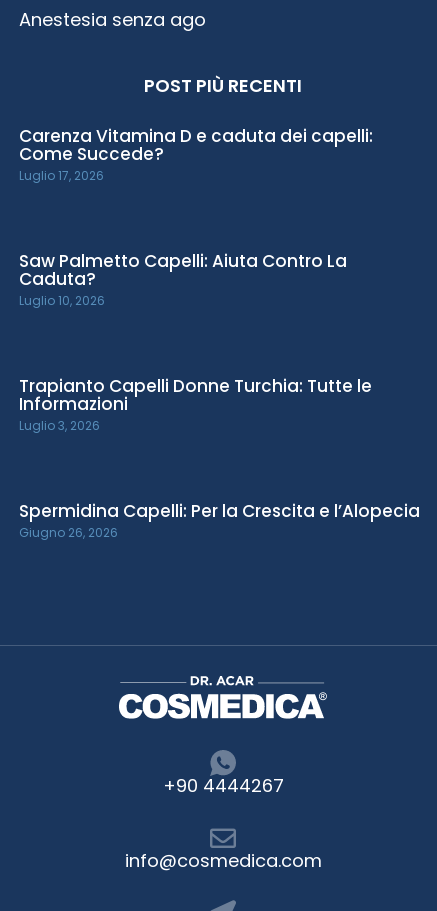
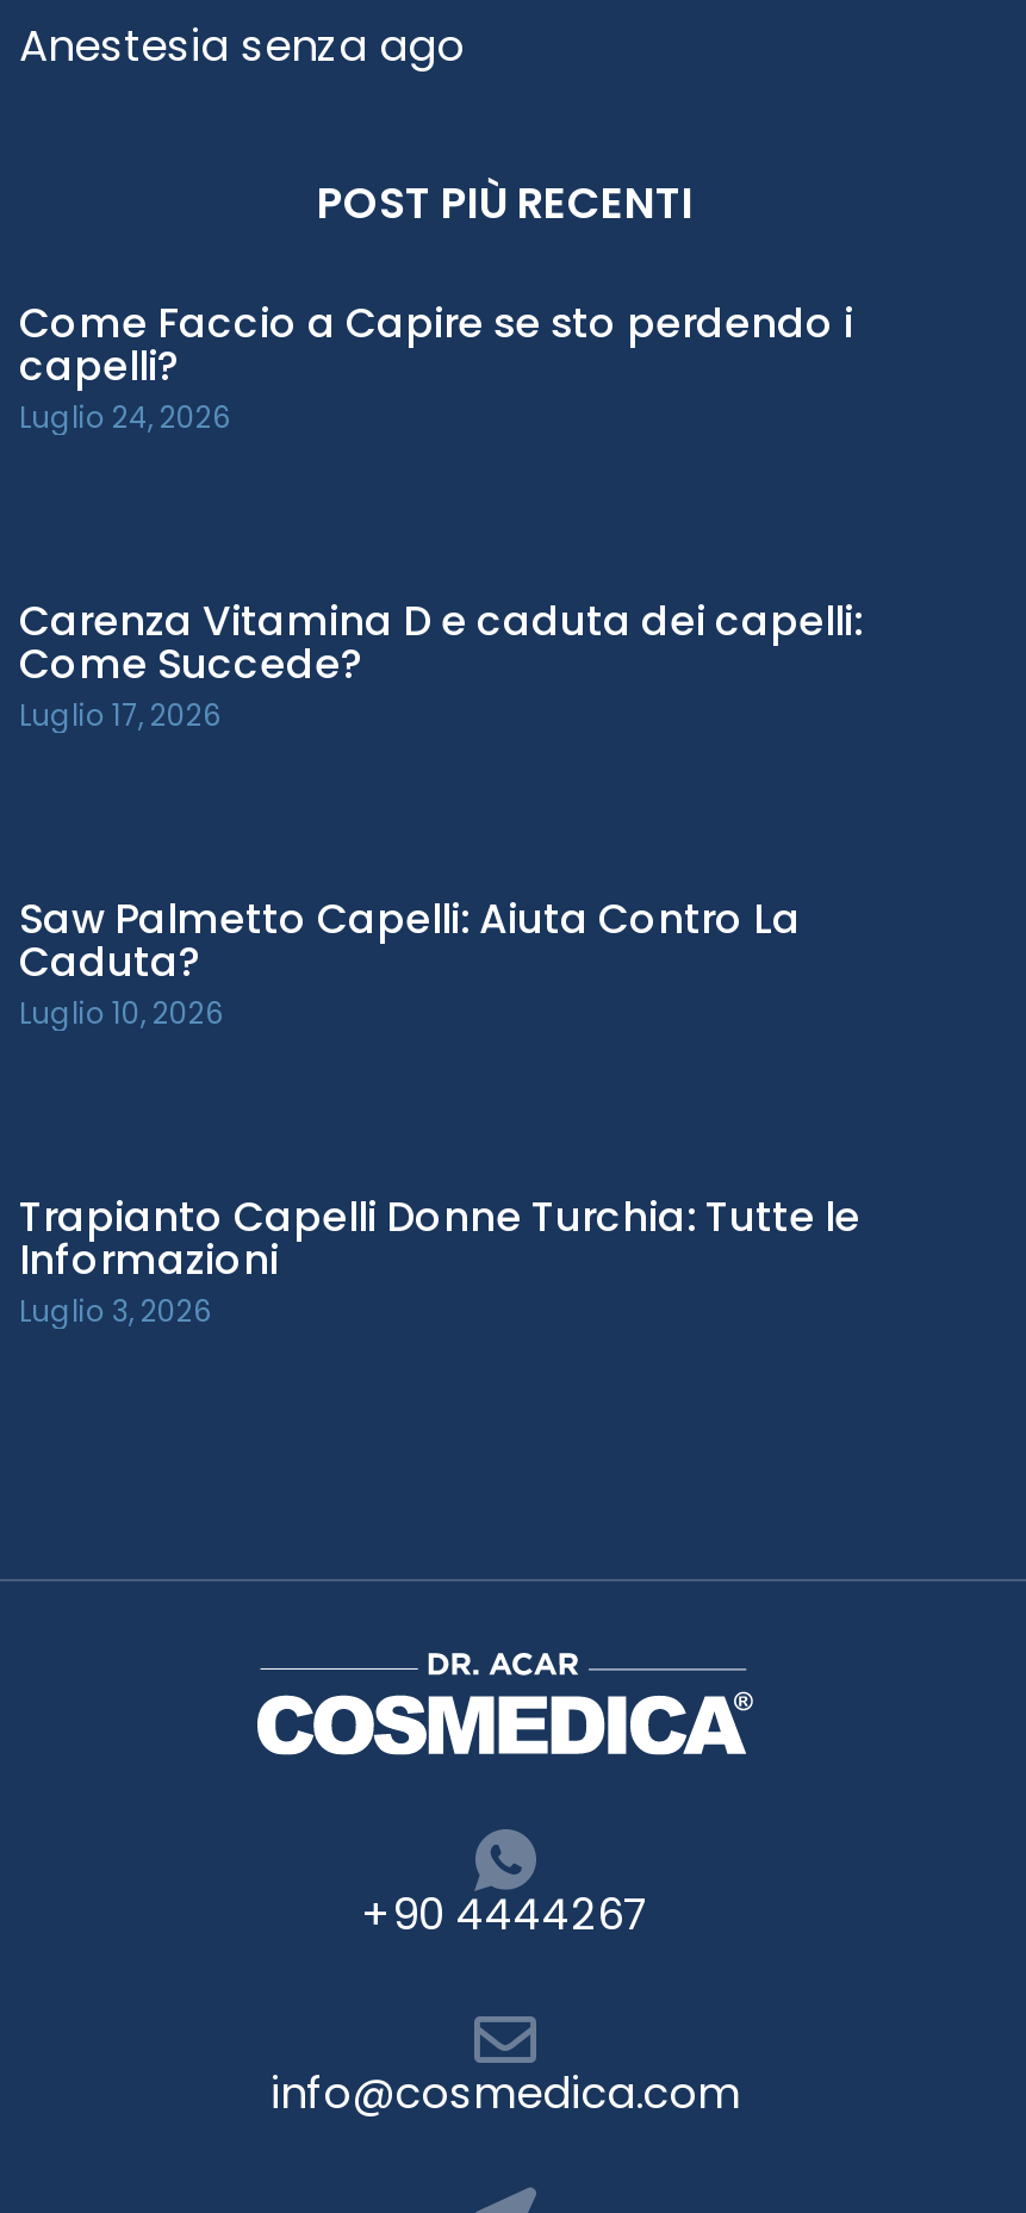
none -> [19,294,853,437] Come Faccio a Capire se sto perdendo i | capelli? | Luglio 24, 2026
moved [19,124,373,434] -> [19,592,863,1330]: Carenza Vitamina D e caduta dei capelli: | Come Succede? | Luglio 17, 2026 | ... | Informazioni | Luglio 3, 2026
[19,499,420,541] Spermidina Capelli: Per la Crescita e l’Alopecia | Giugno 26, 2026 -> none

